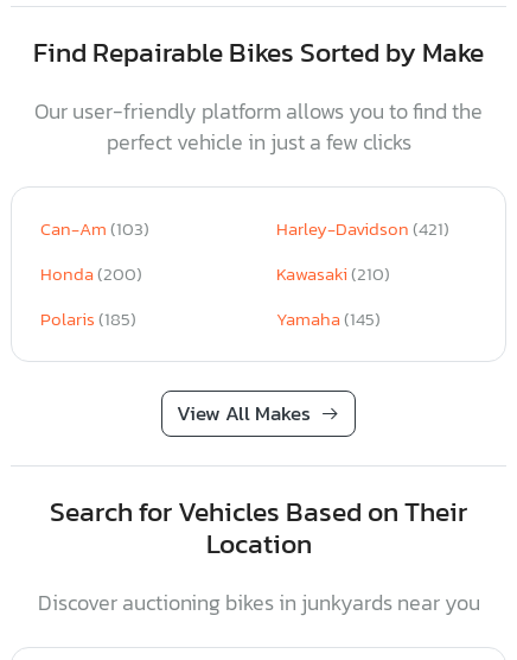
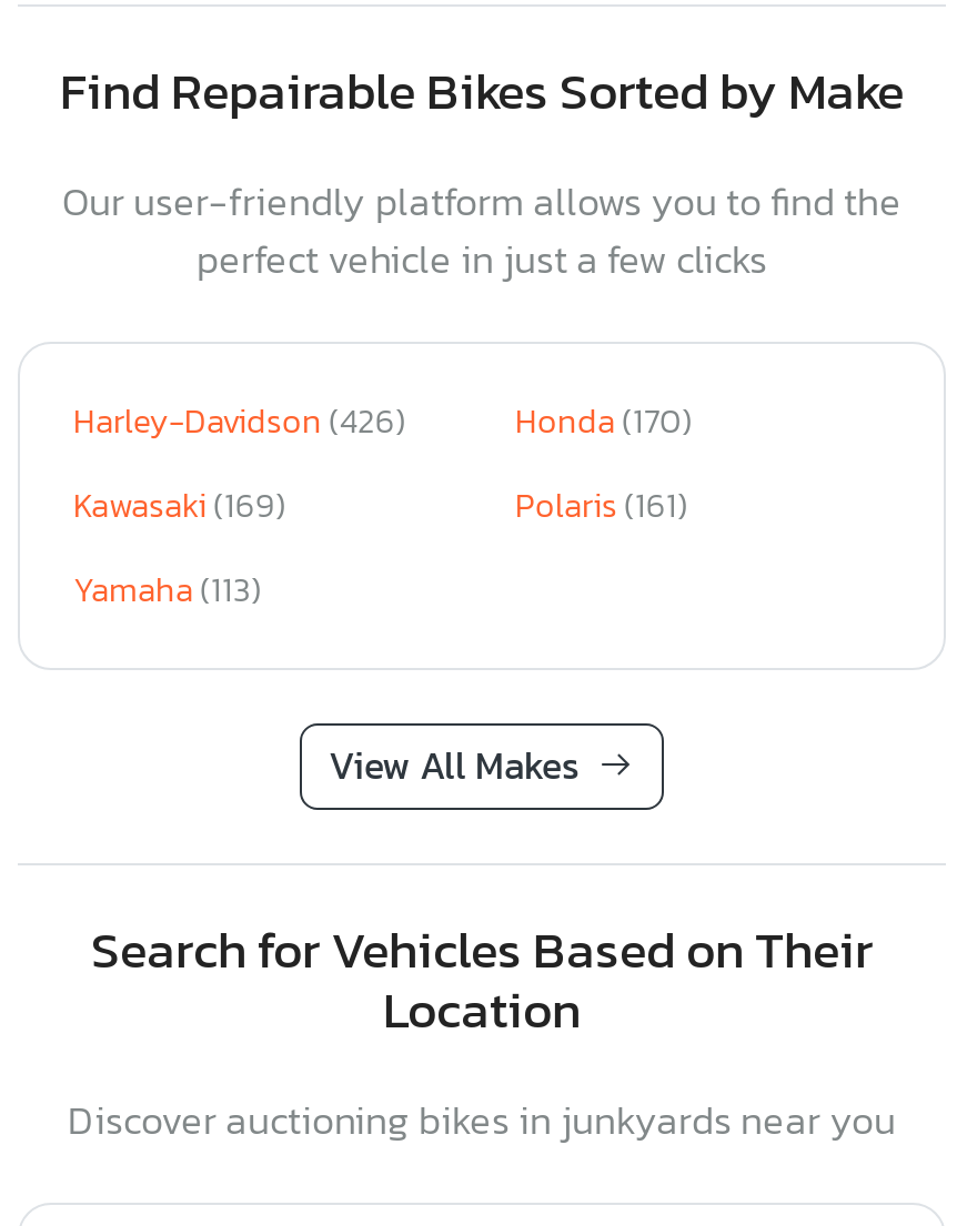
[40,215,449,243] Can-Am (103) | Harley-Davidson (421) -> [73,395,693,446] Harley-Davidson (426) | Honda (170)
[40,260,390,288] Honda (200) | Kawasaki (210) -> [73,479,688,530] Kawasaki (169) | Polaris (161)
[40,305,381,333] Polaris (185) | Yamaha (145) -> [73,563,262,614] Yamaha (113)

